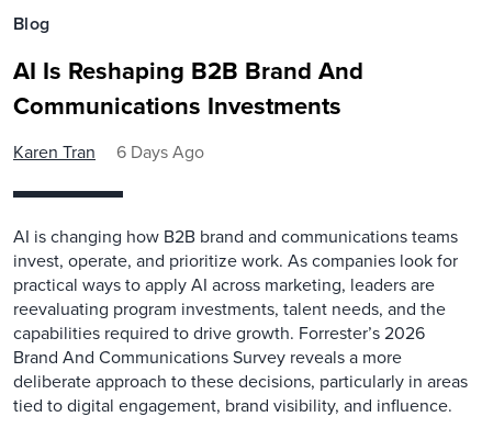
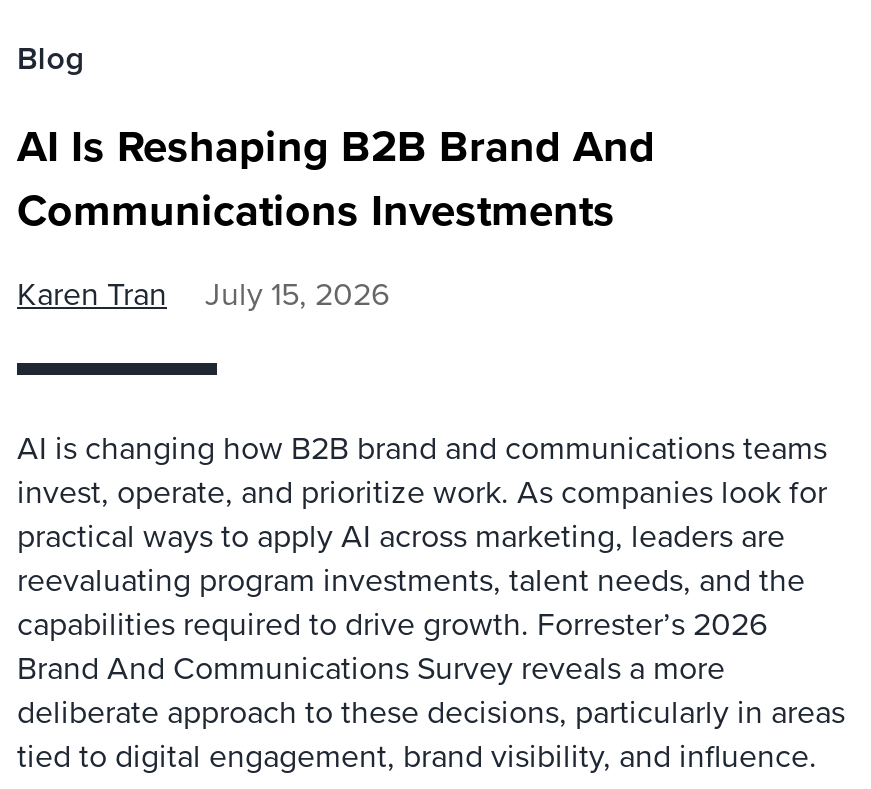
[13,139,204,164] Karen Tran 6 Days Ago -> [17,270,389,314] Karen Tran July 15, 2026

